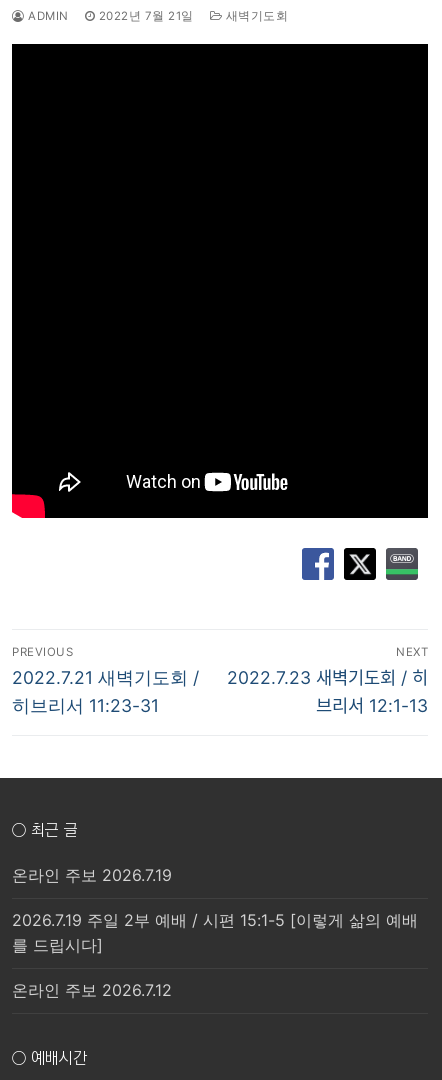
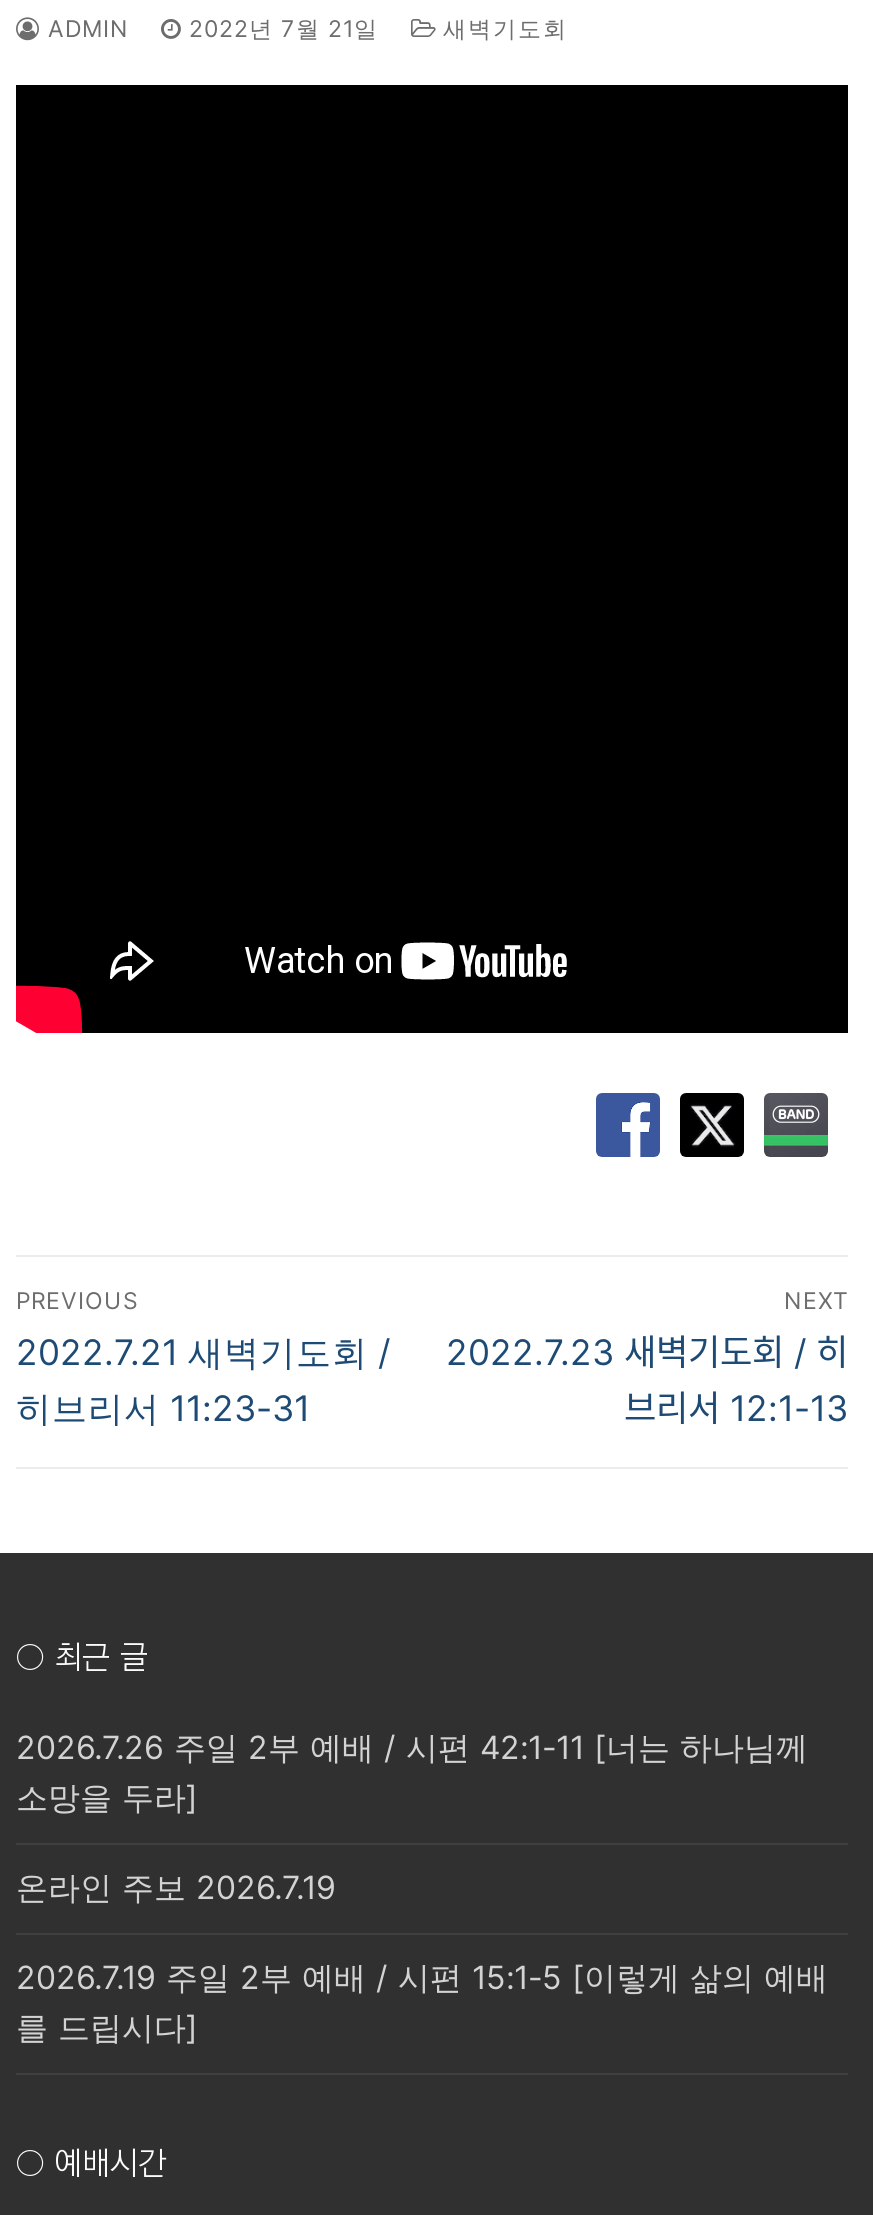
none -> [16,1727,808,1817] 2026.7.26 주일 2부 예배 / 시편 42:1-11 [너는 하나님께 | 소망을 두라]
moved [12,865,418,955] -> [16,1867,828,2048]: 온라인 주보 2026.7.19 | 2026.7.19 주일 2부 예배 / 시편 15:1-5 [이렇게 삶의 예배 | 를 드립시다]
[12,980,172,1000] 온라인 주보 2026.7.12 -> none

